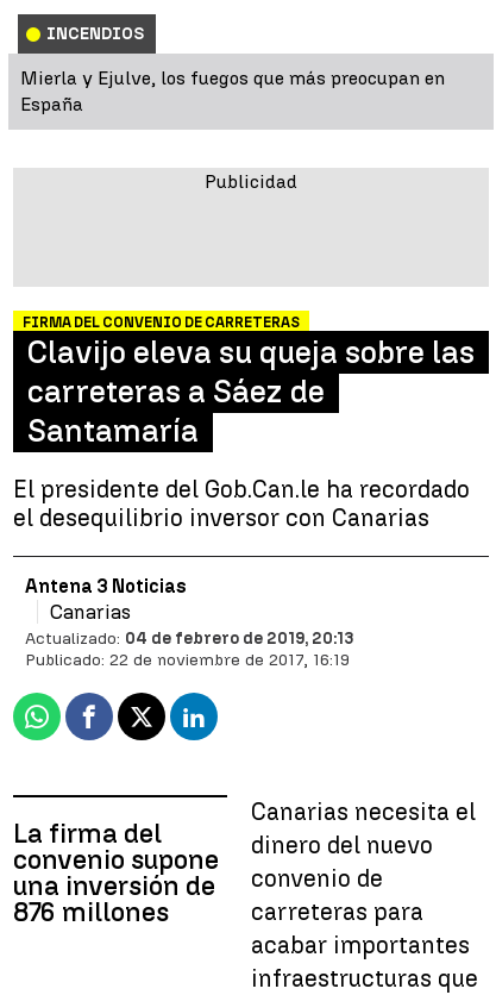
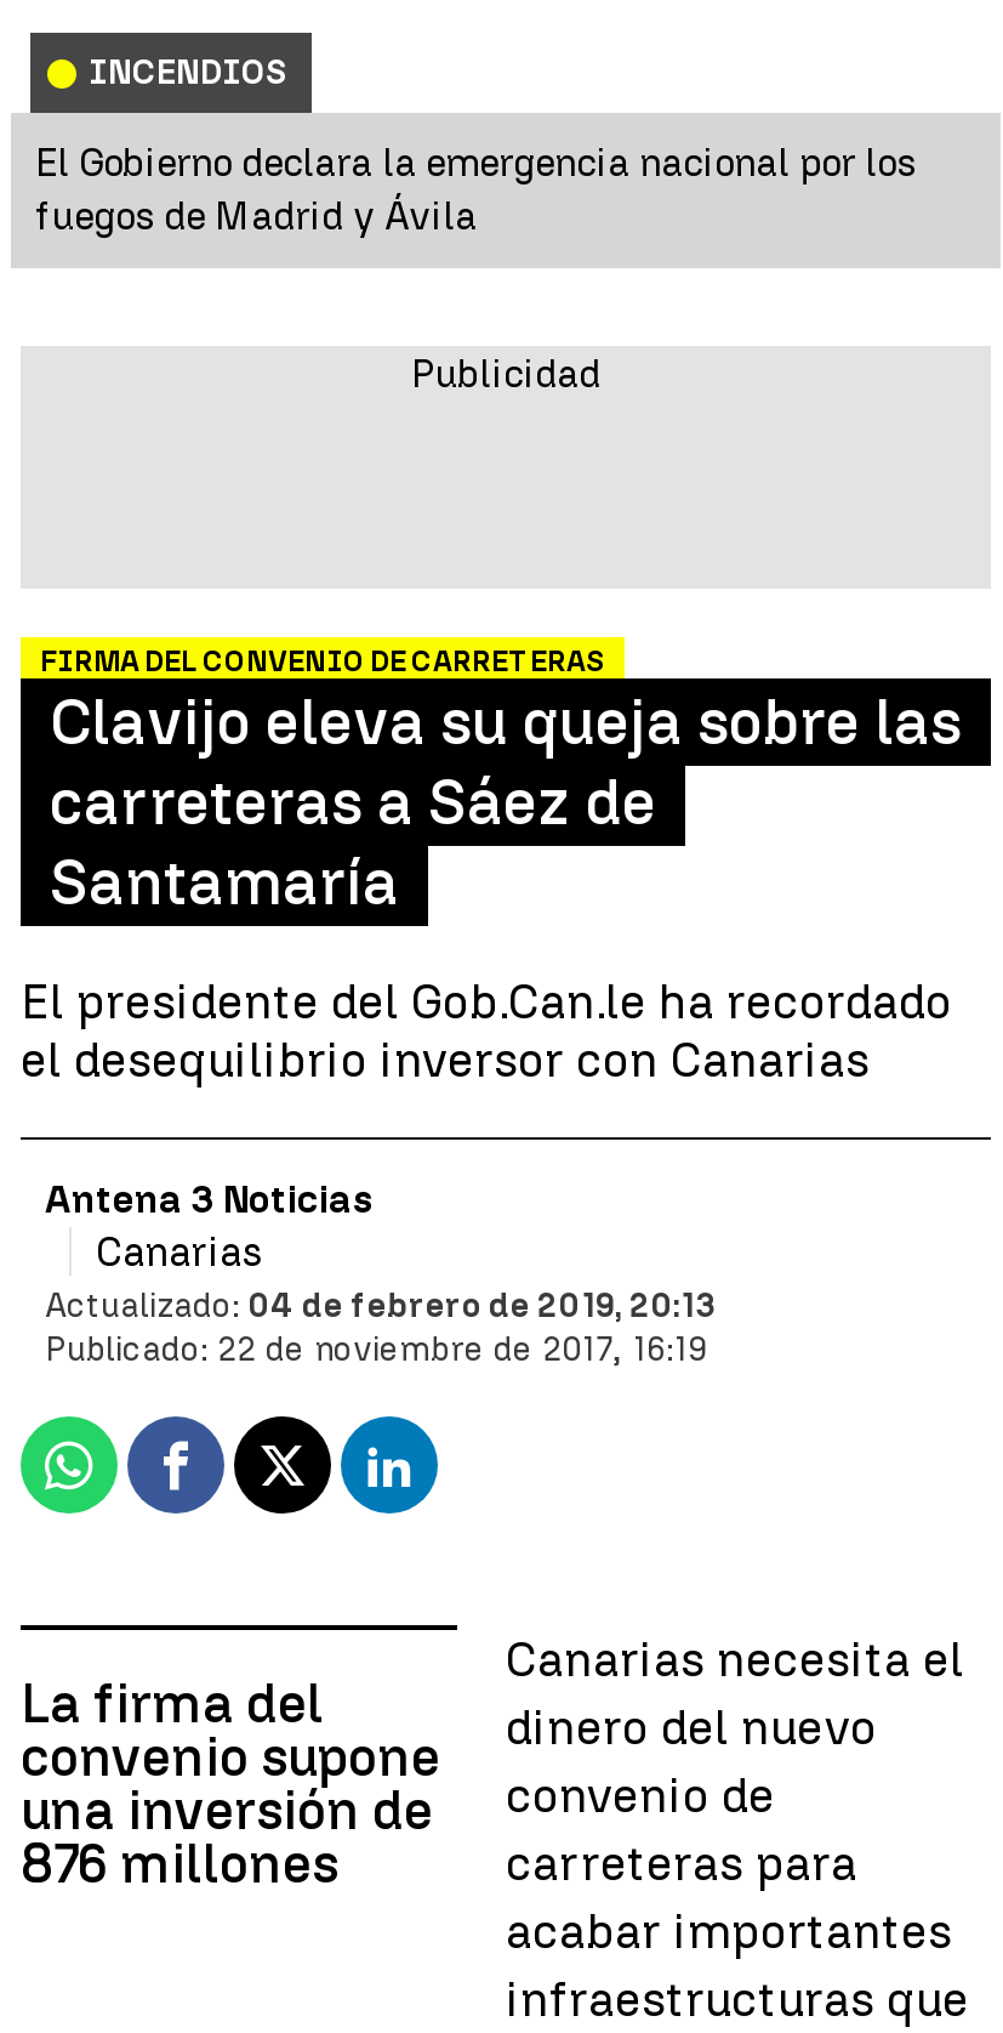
[20,67,445,115] Mierla y Ejulve, los fuegos que más preocupan en | España -> [35,140,916,239] El Gobierno declara la emergencia nacional por los | fuegos de Madrid y Ávila

